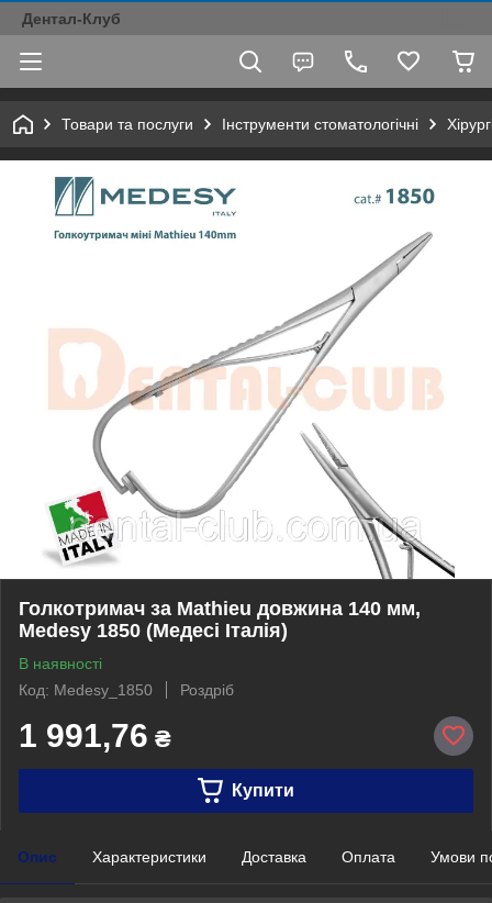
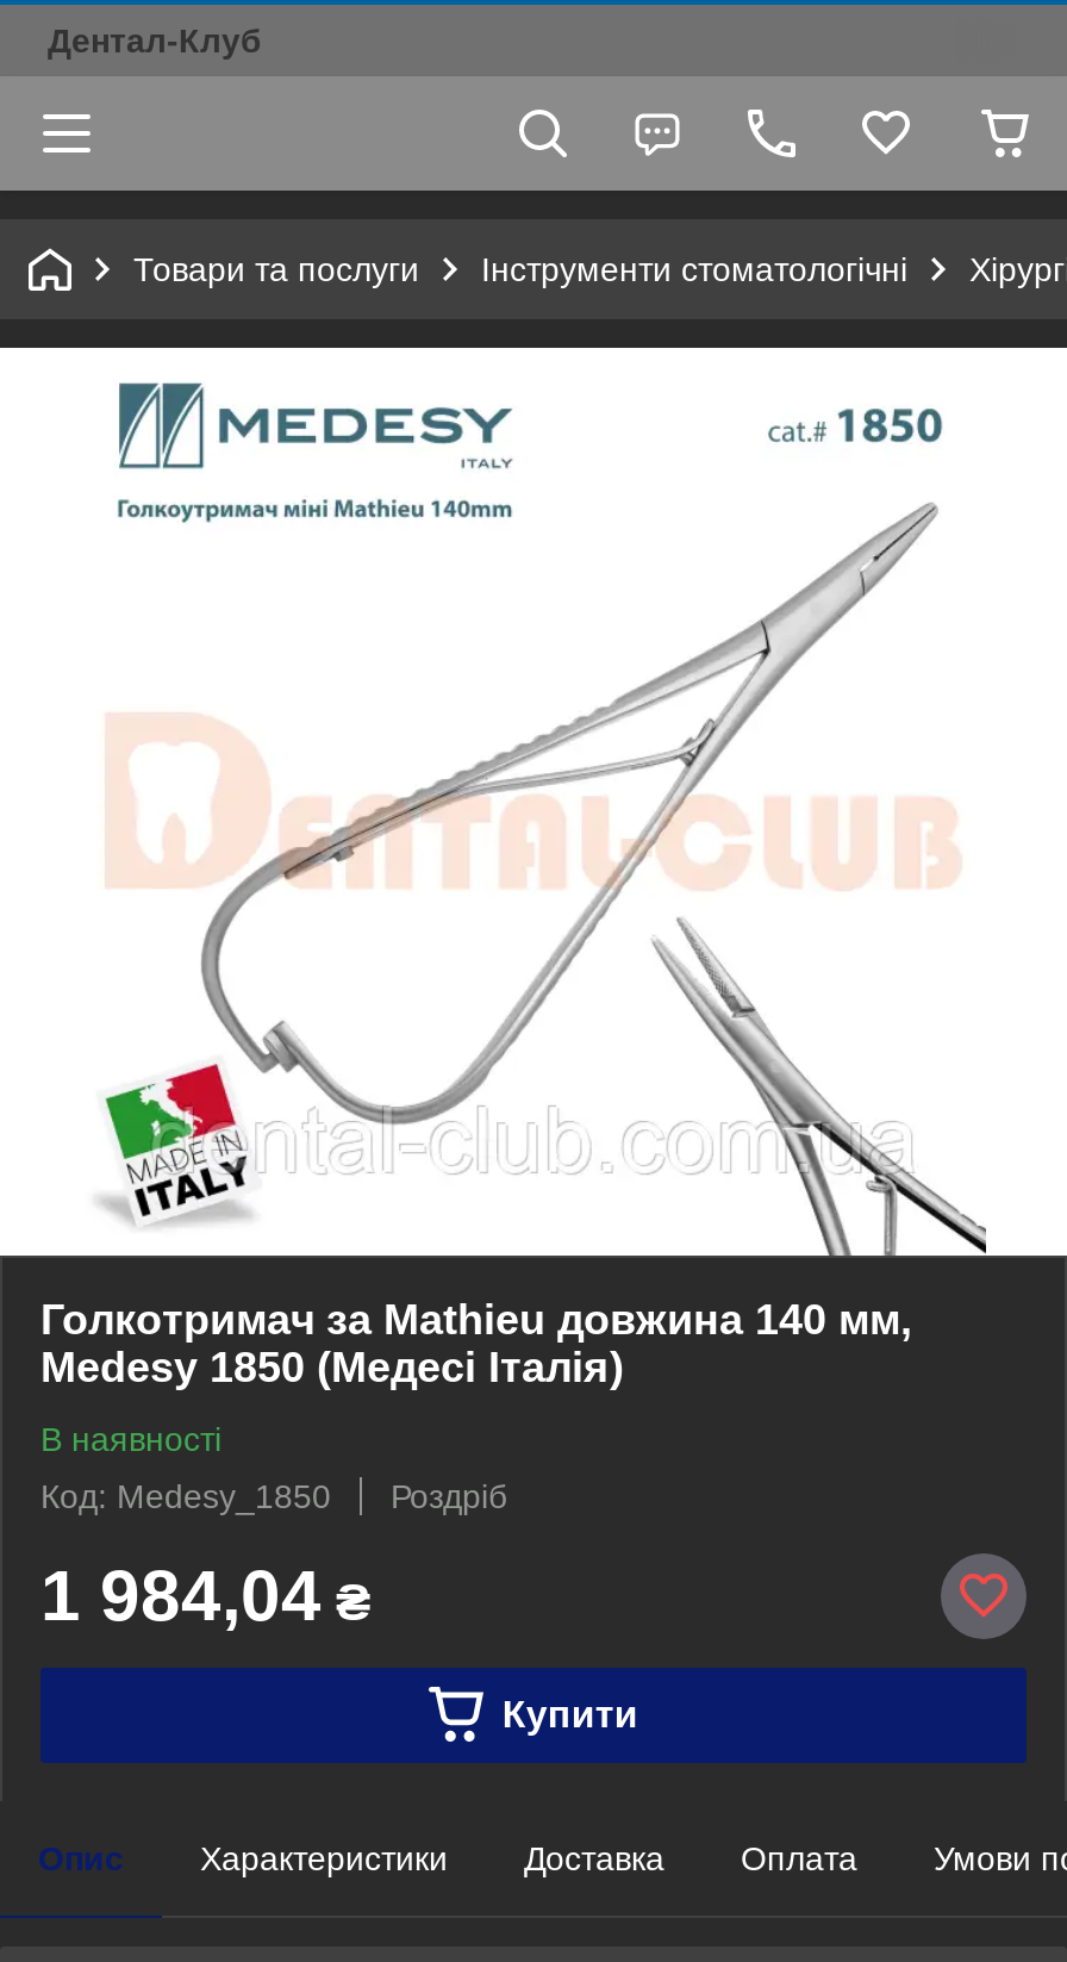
[19,717,171,753] 1 991,76 ₴ -> [40,1555,372,1634] 1 984,04 ₴

